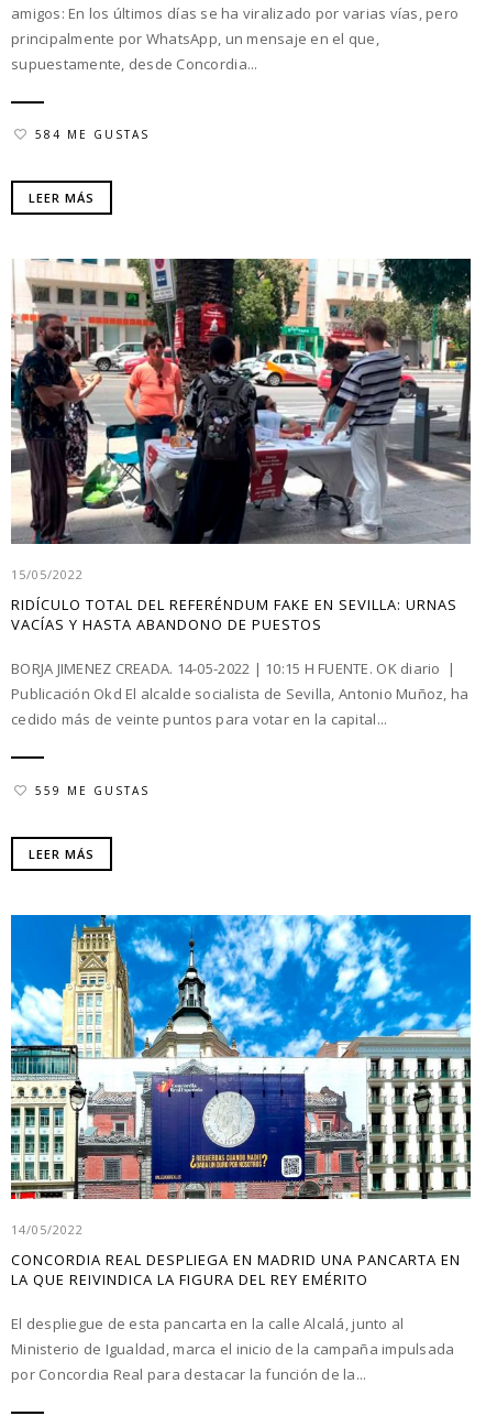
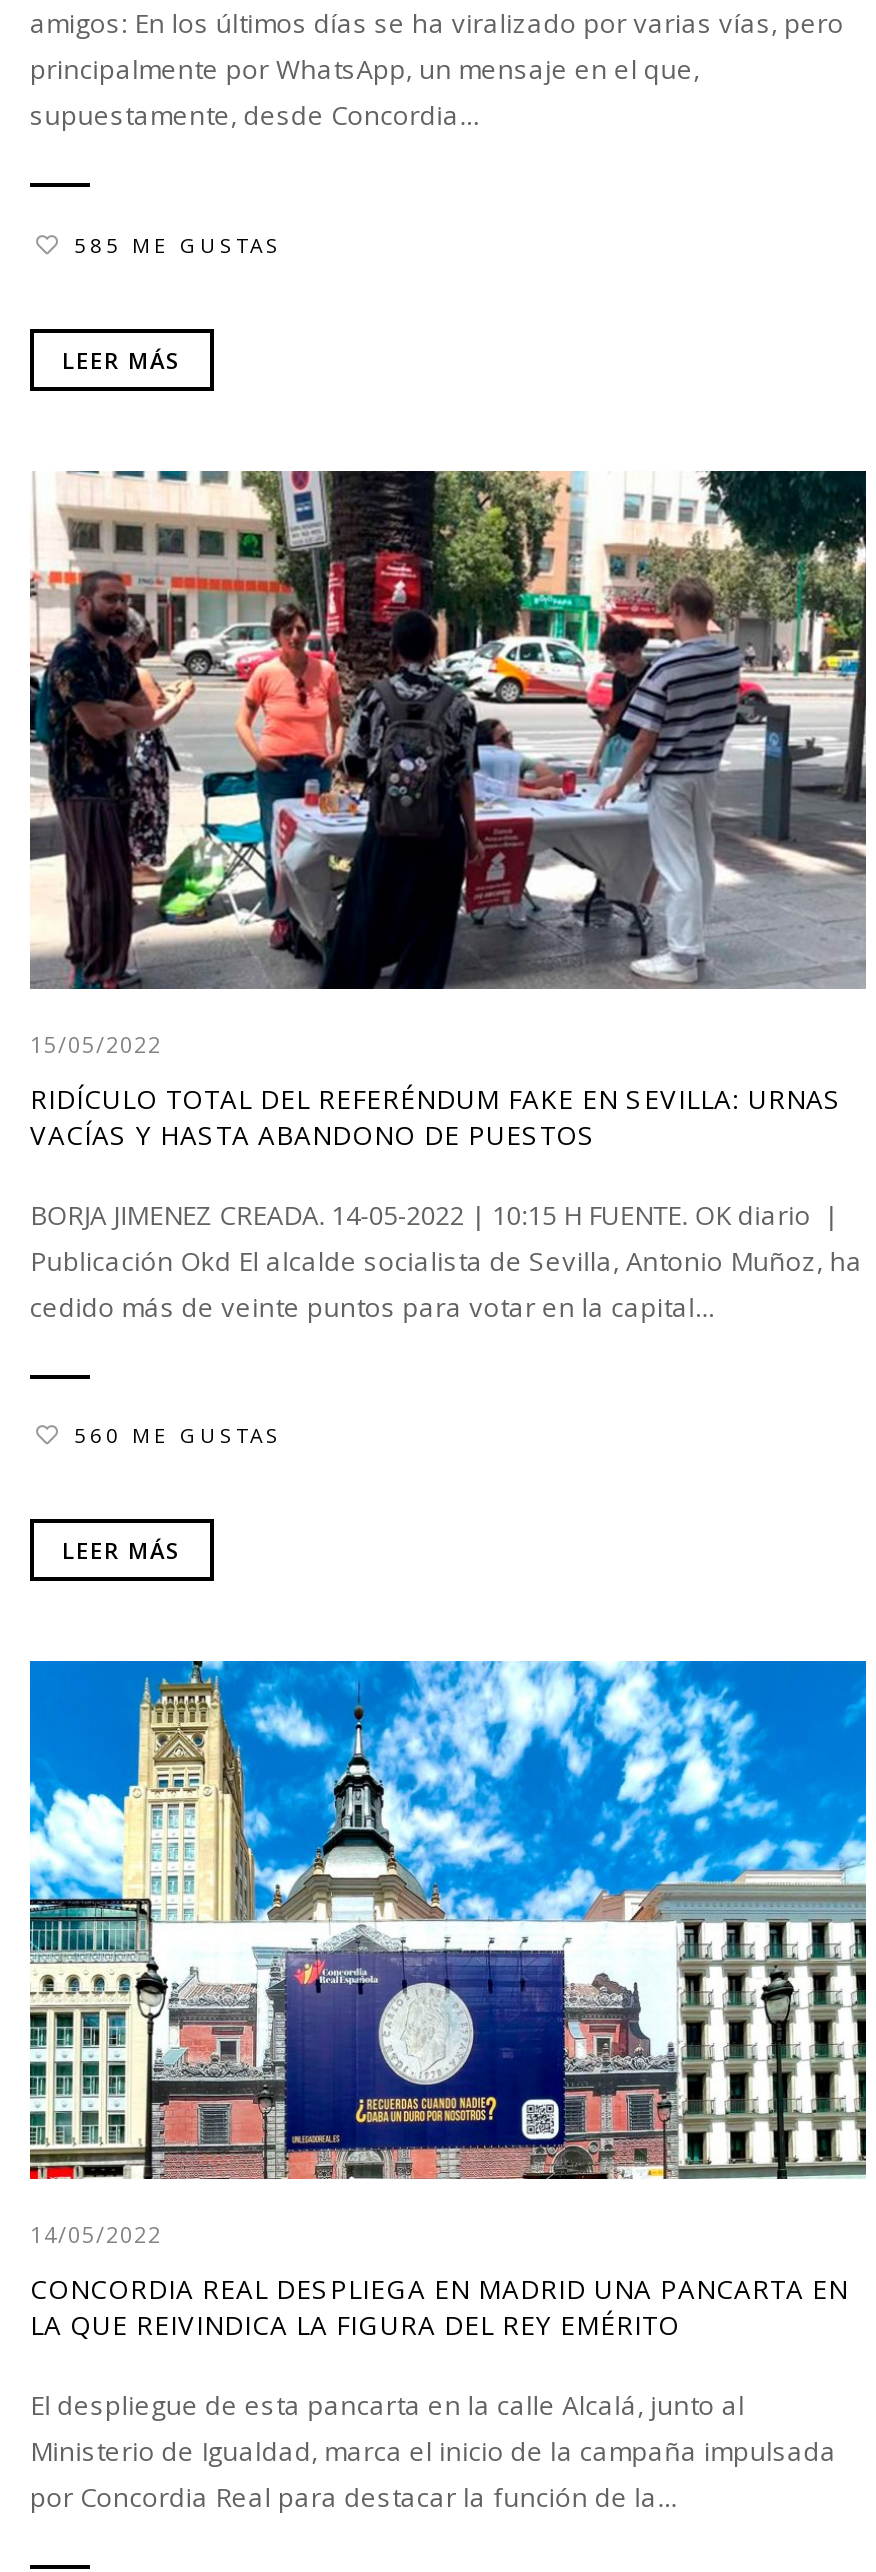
[35,127,150,143] 584 ME GUSTAS -> [74,231,282,259] 585 ME GUSTAS
[35,782,150,798] 559 ME GUSTAS -> [74,1421,282,1449] 560 ME GUSTAS

